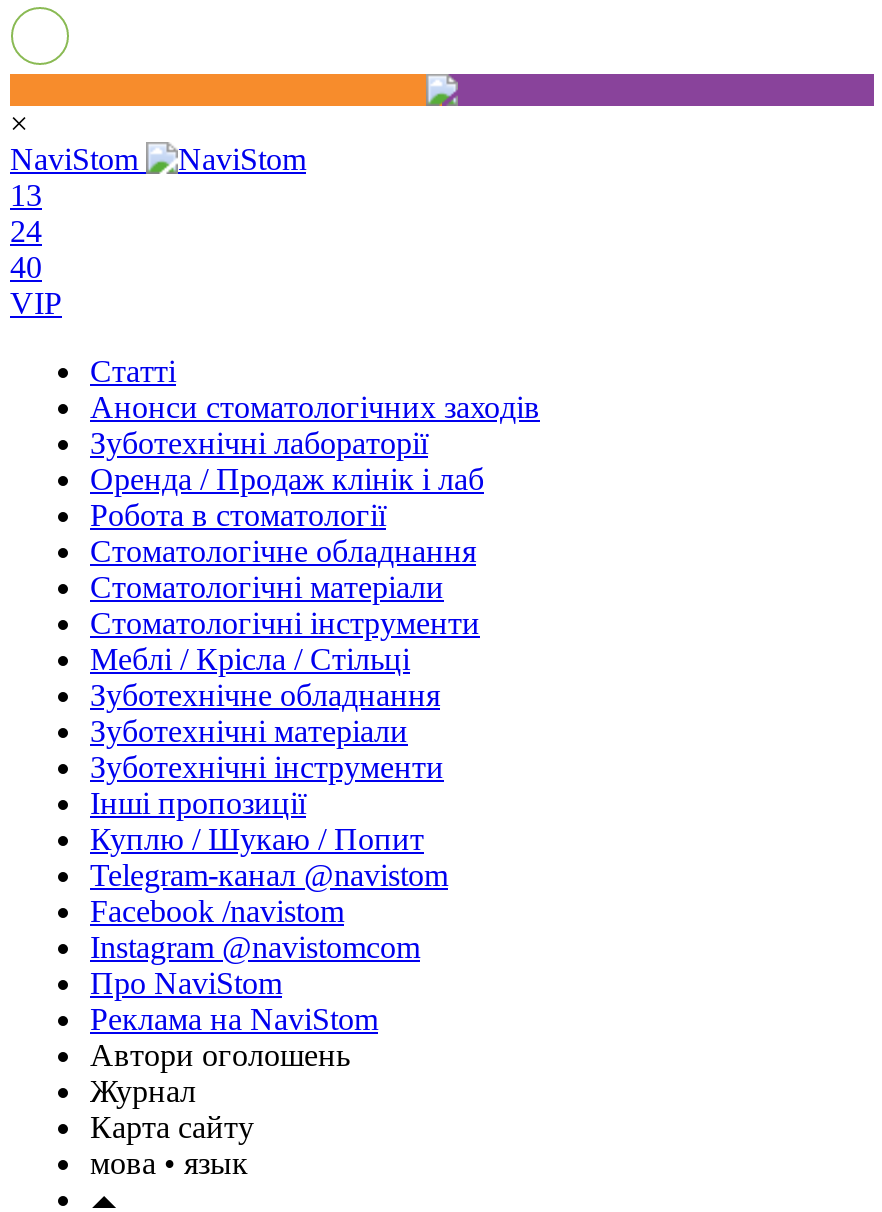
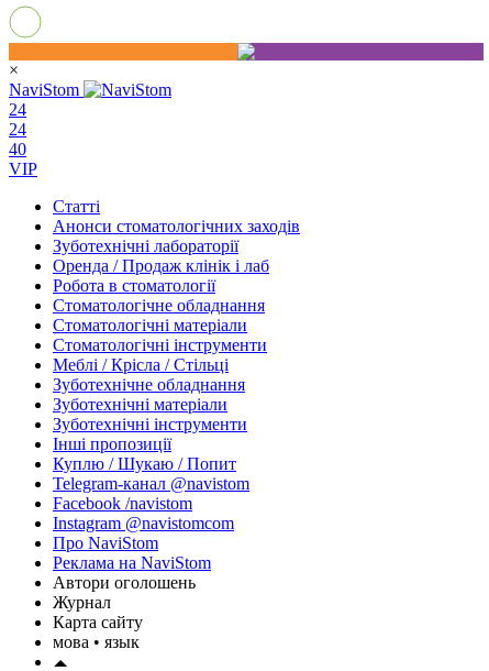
[10,178,42,212] 13 -> [9,100,26,119] 24

